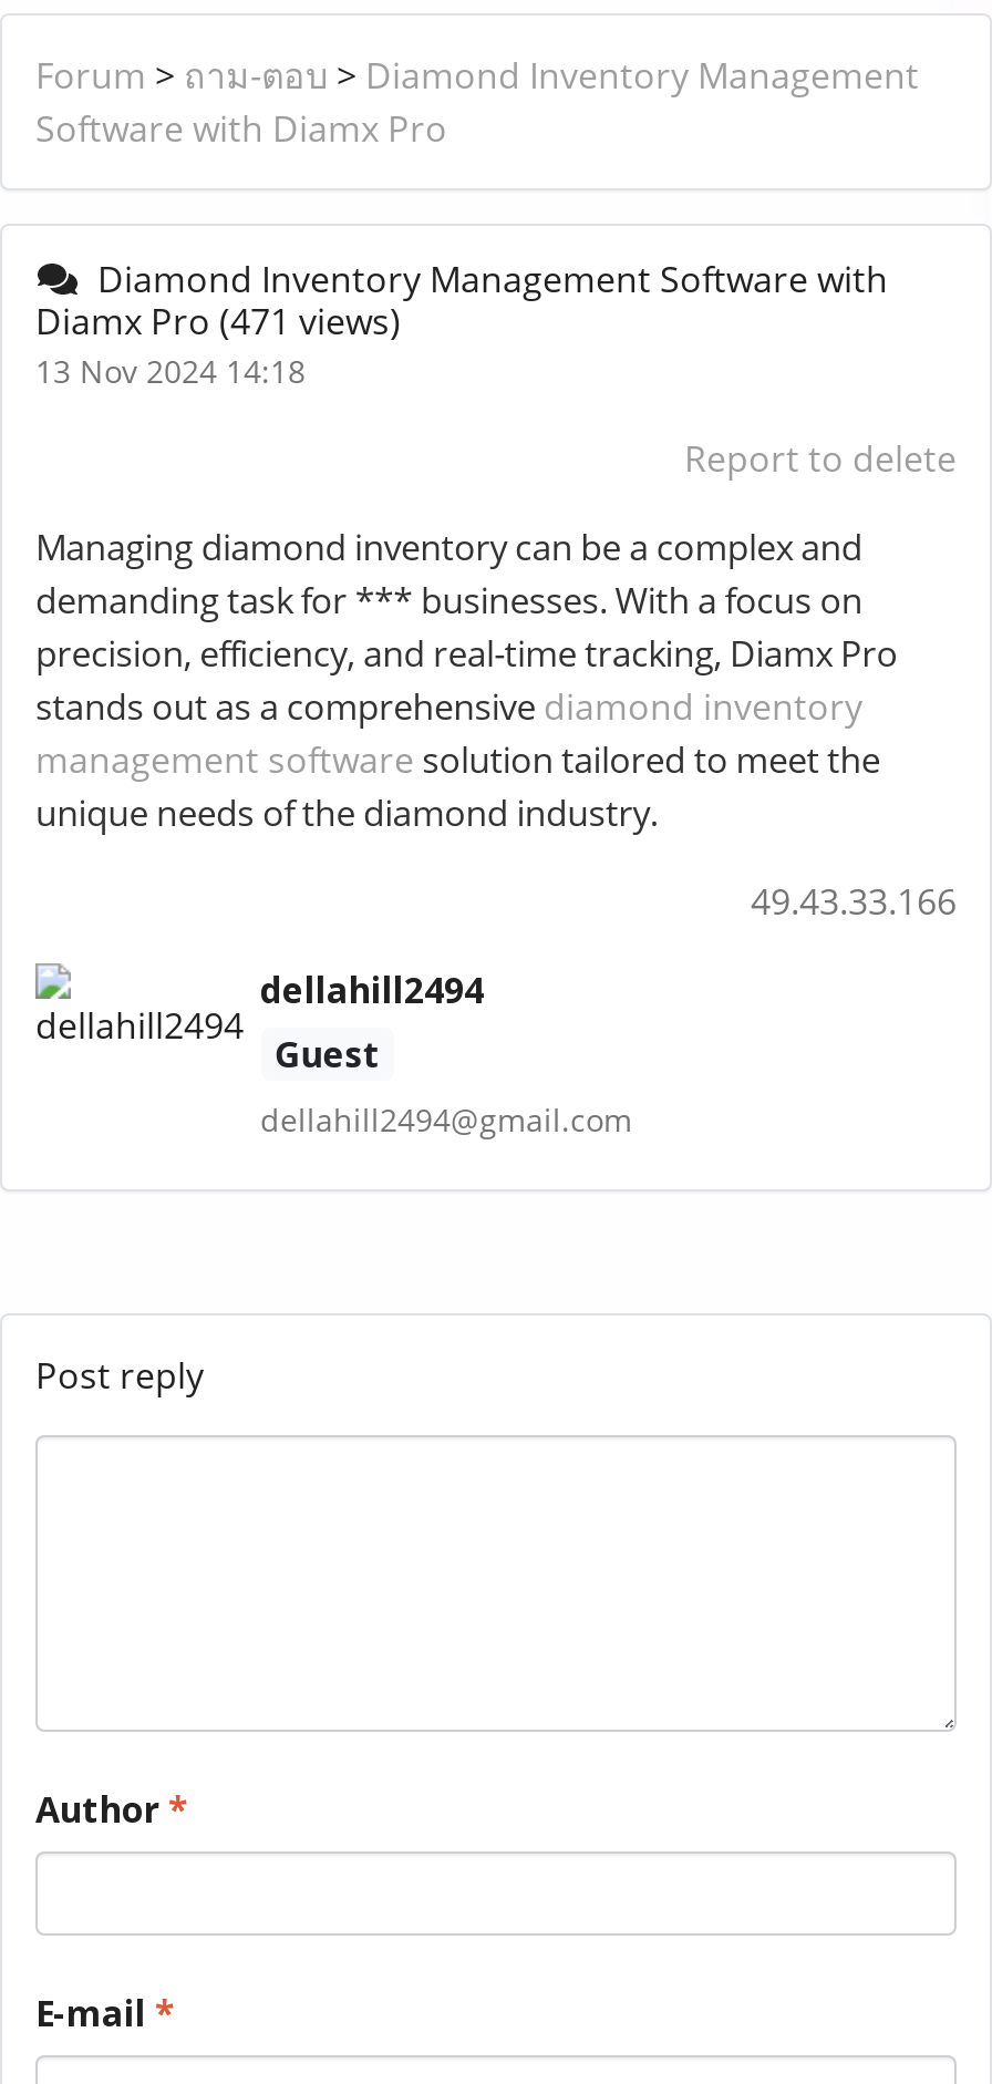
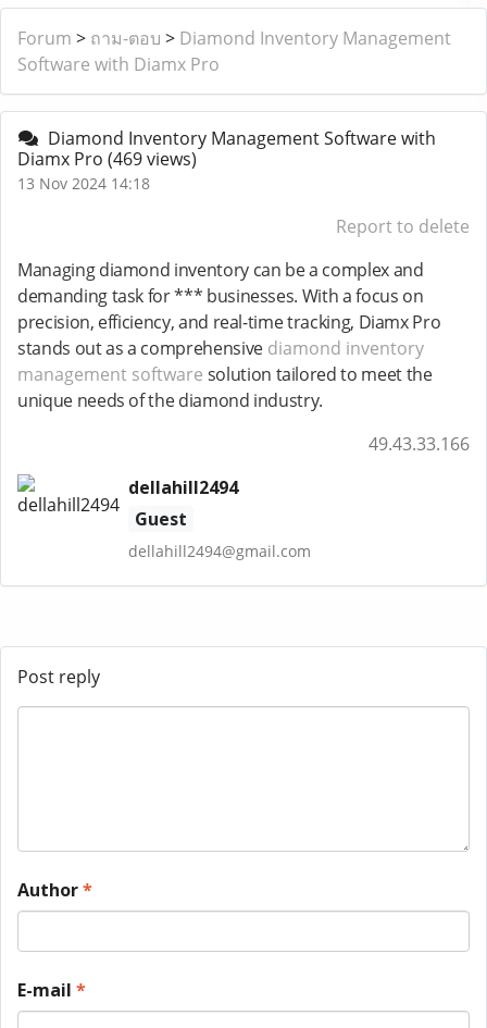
[35,297,401,345] Diamx Pro (471 views) -> [17,147,197,171] Diamx Pro (469 views)

